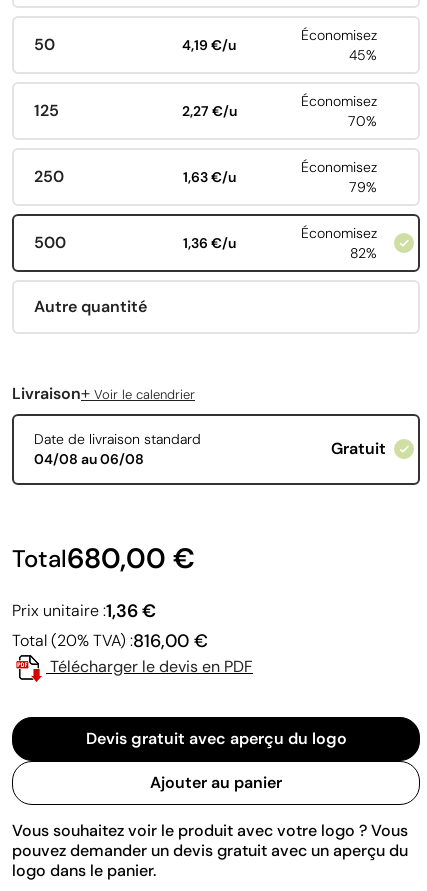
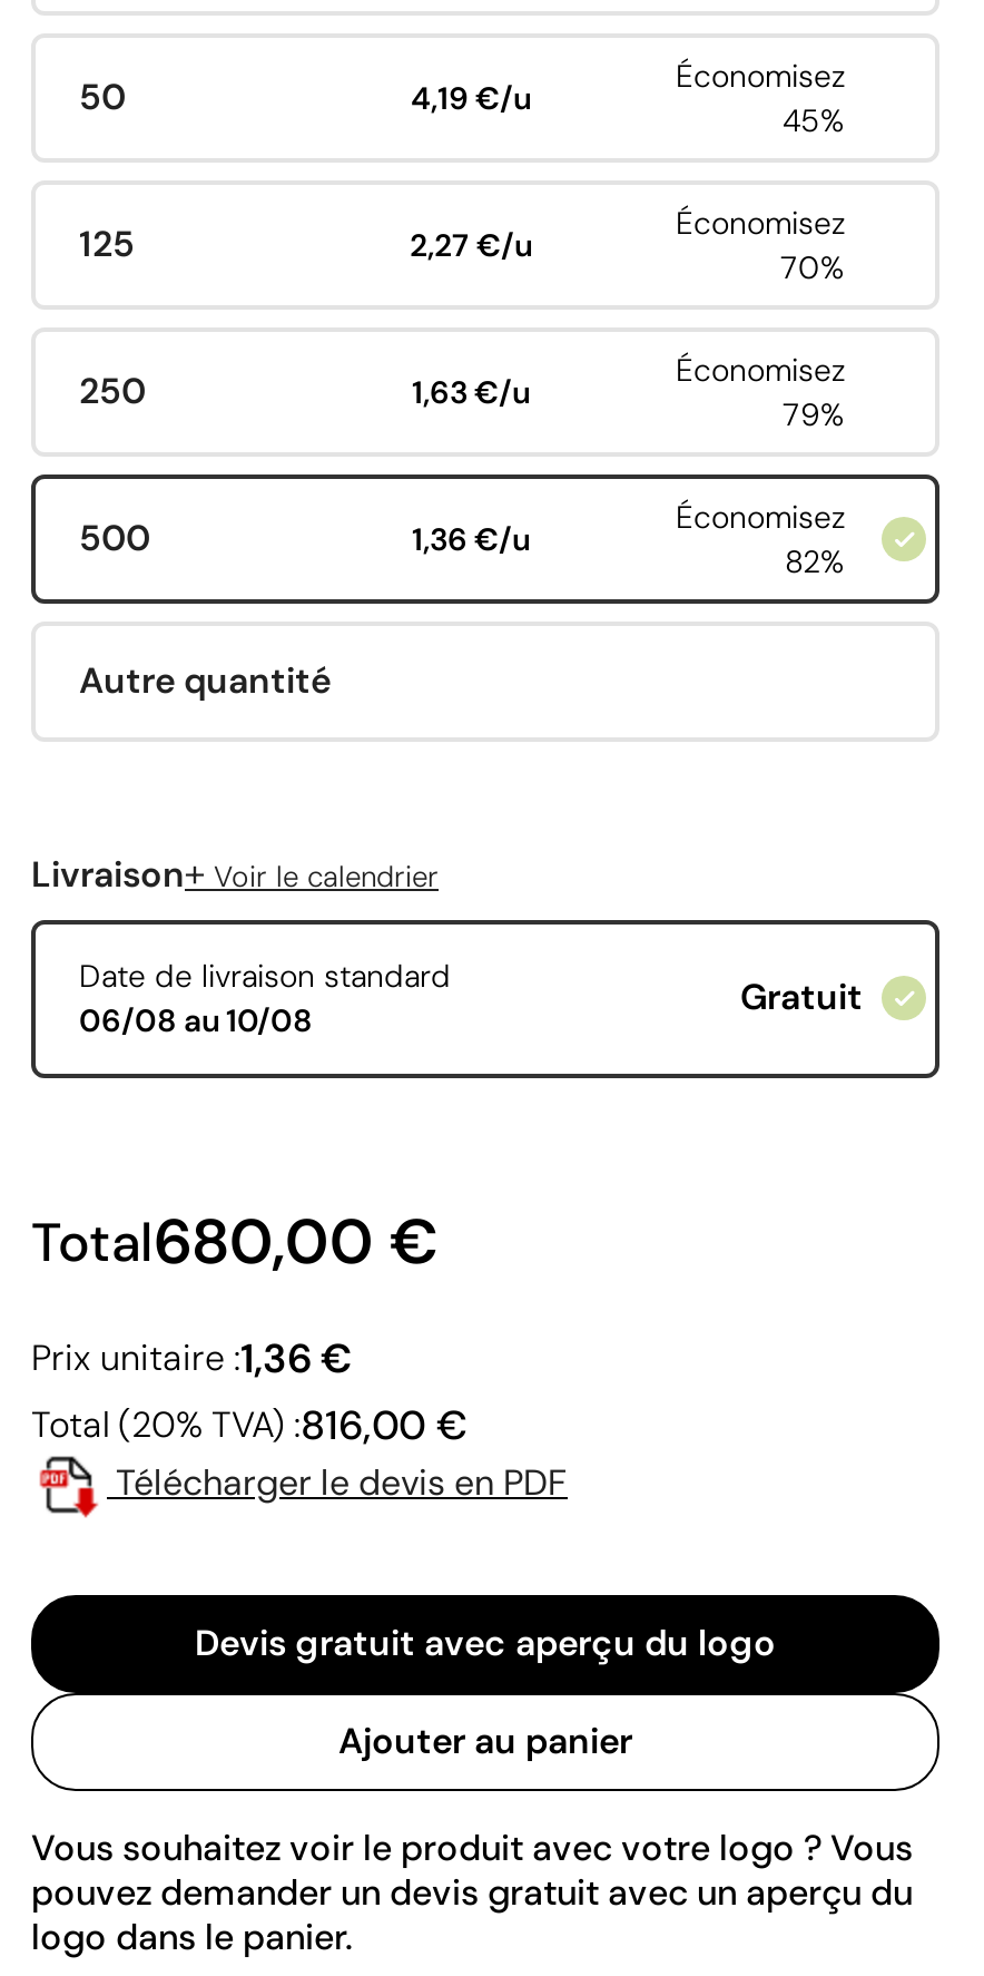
[33,450,143,468] 04/08 au 06/08 -> [79,1000,313,1041] 06/08 au 10/08

